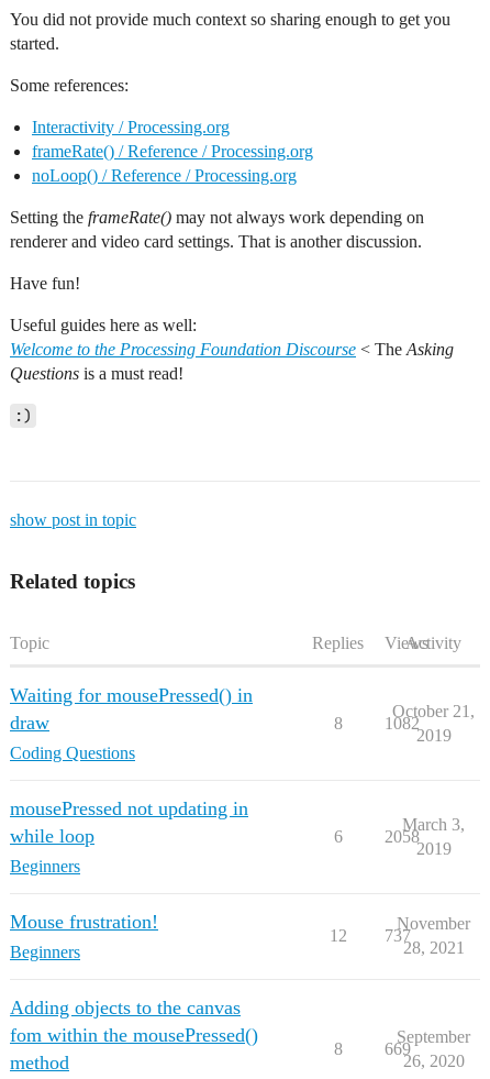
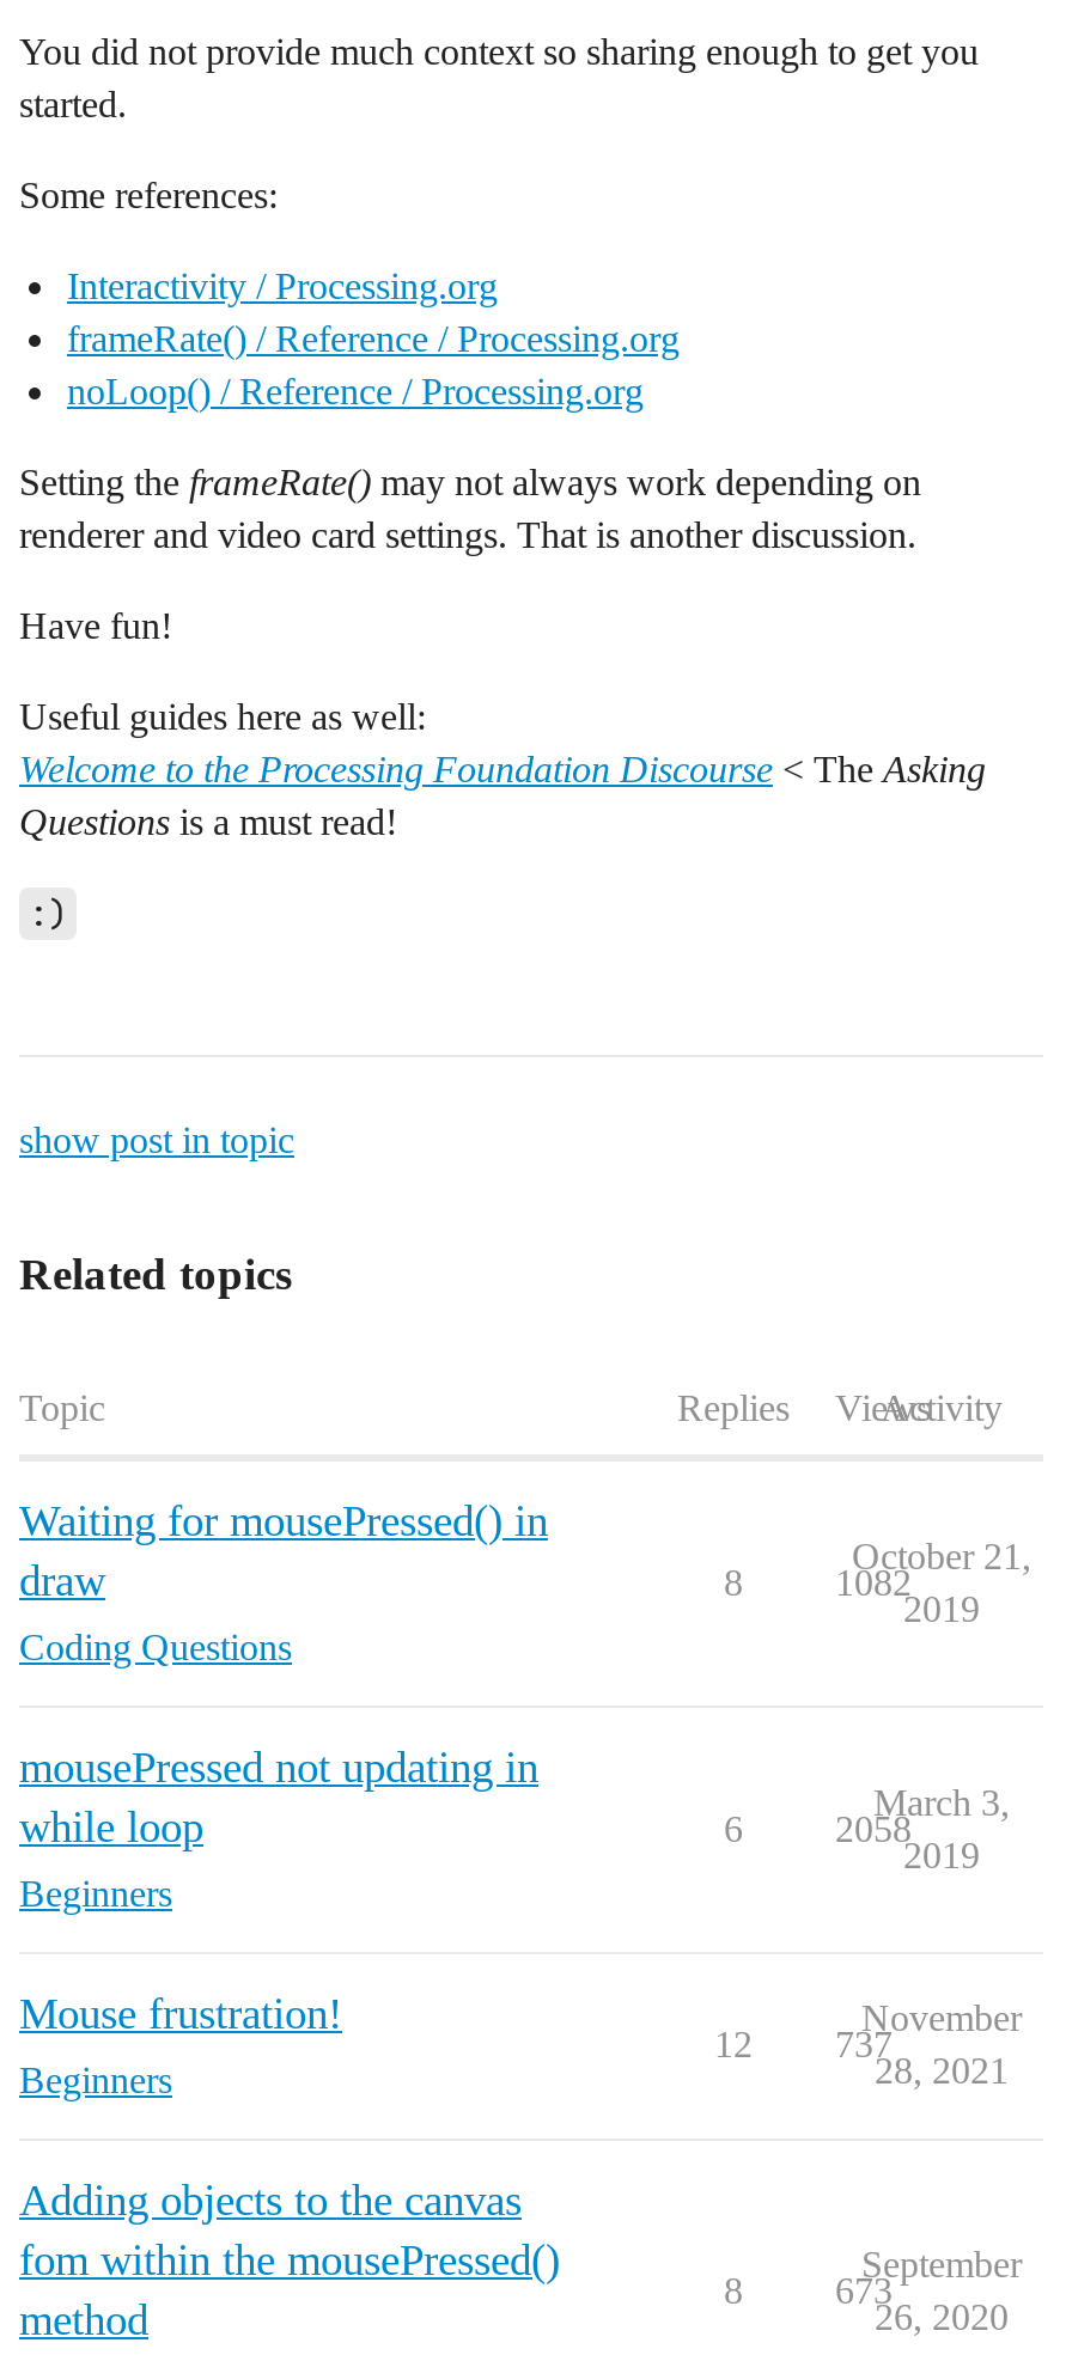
[385,1039,411,1058] 669 -> [835,2270,893,2310] 673

